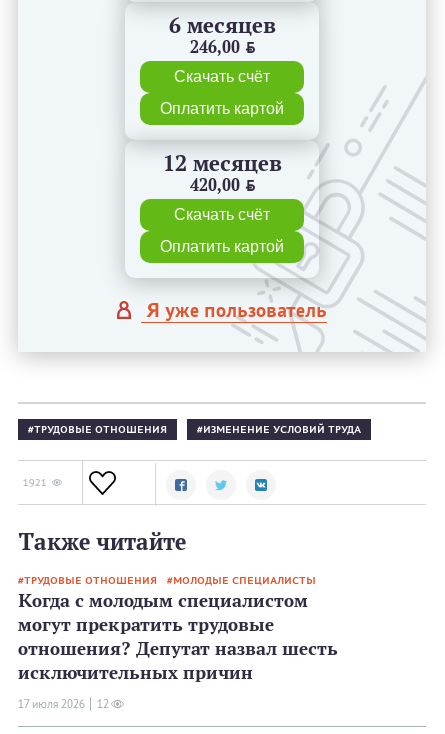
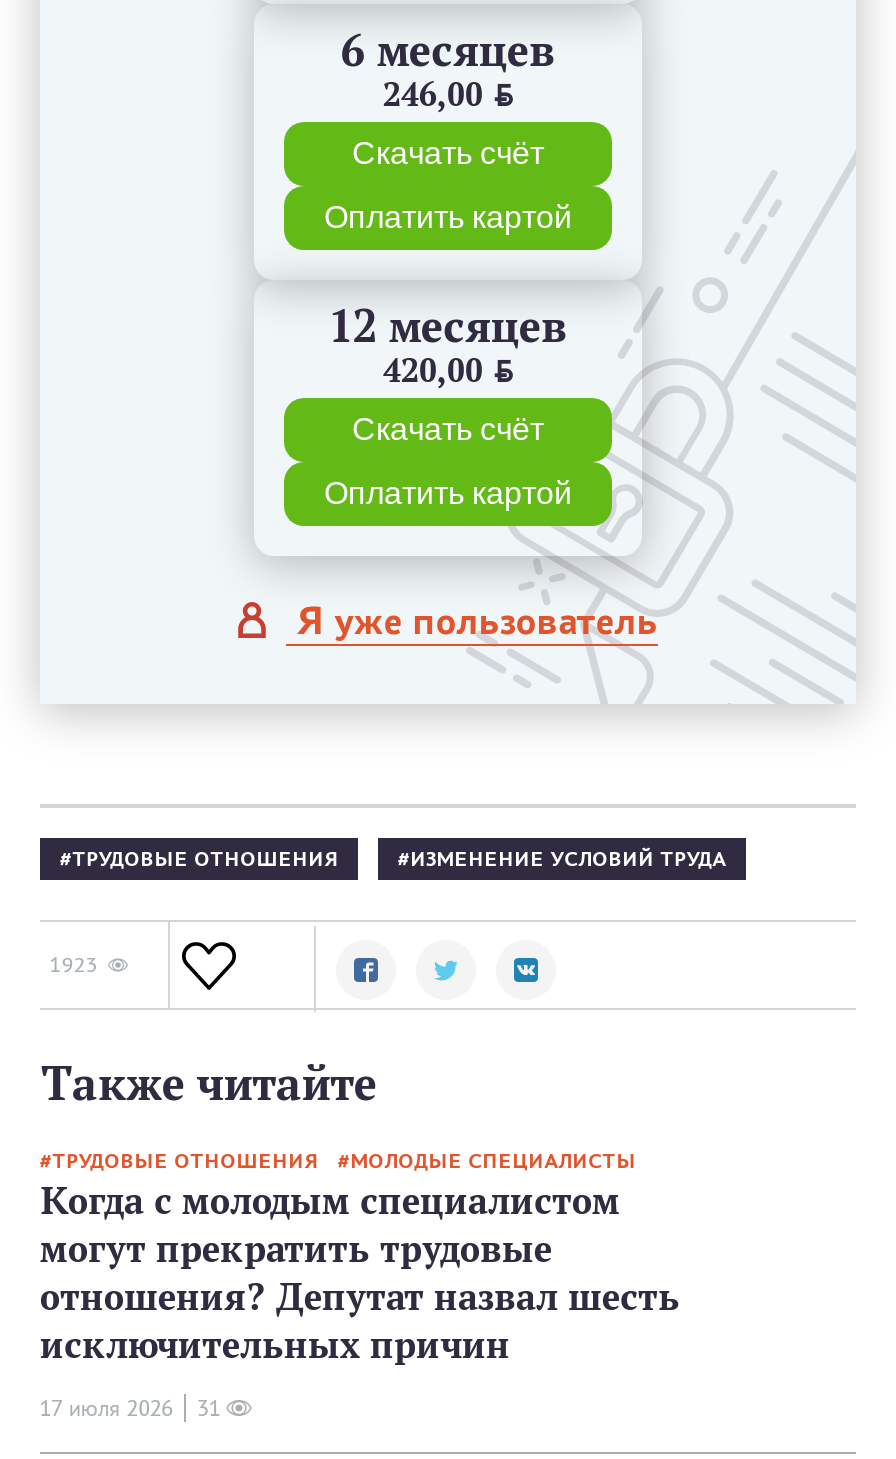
[23,476,47,488] 1921 -> [50,952,98,976] 1923
[18,698,109,710] 17 июля 2026 12 -> [40,1396,221,1420] 17 июля 2026 31

